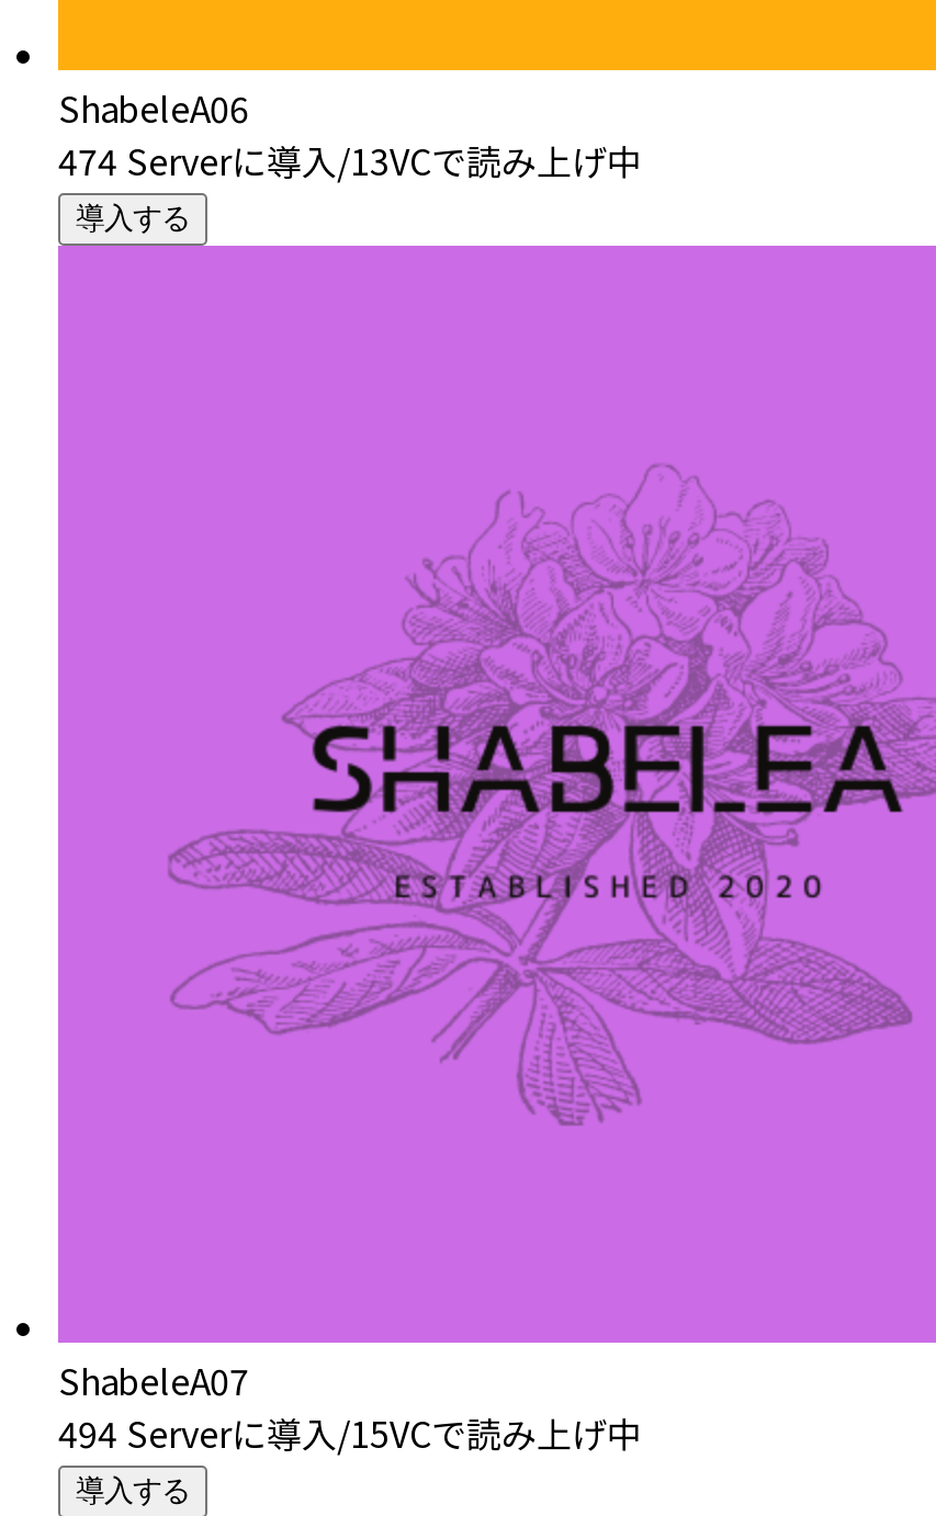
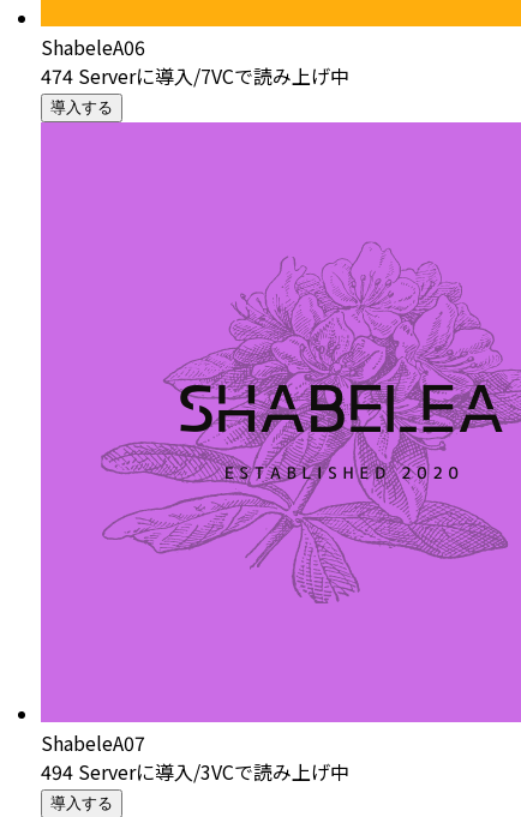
[58,134,642,186] 474 Serverに導入/13VCで読み上げ中 -> [41,61,349,90] 474 Serverに導入/7VCで読み上げ中
[58,1406,642,1459] 494 Serverに導入/15VCで読み上げ中 -> [41,757,349,786] 494 Serverに導入/3VCで読み上げ中

